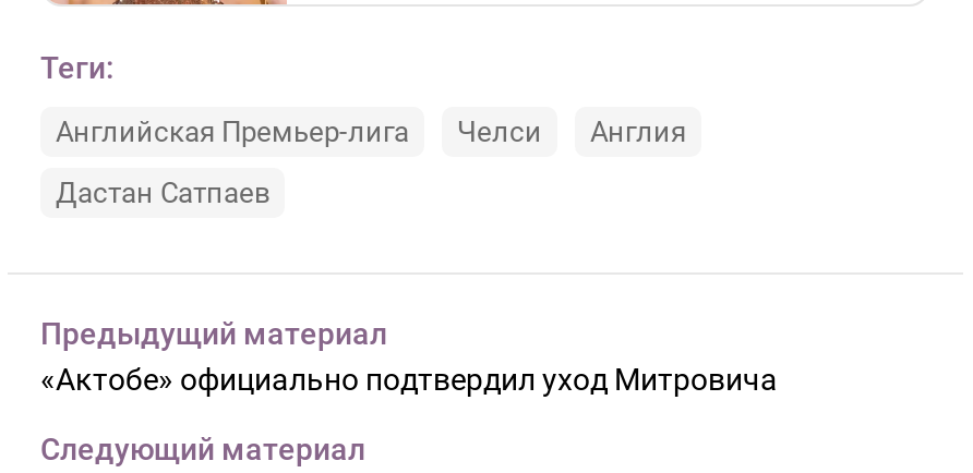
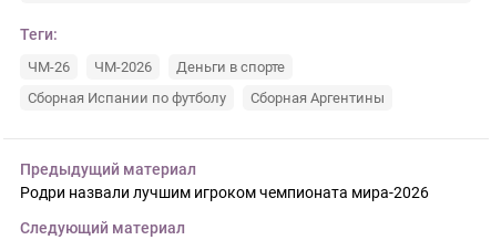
[56,115,686,147] Английская Премьер-лига | Челси | Англия -> [28,58,285,75] ЧМ-26 | ЧМ-2026 | Деньги в спорте
[56,176,269,208] Дастан Сатпаев -> [28,89,385,106] Сборная Испании по футболу | Сборная Аргентины
[40,361,778,396] «Актобе» официально подтвердил уход Митровича -> [20,183,429,201] Родри назвали лучшим игроком чемпионата мира-2026

